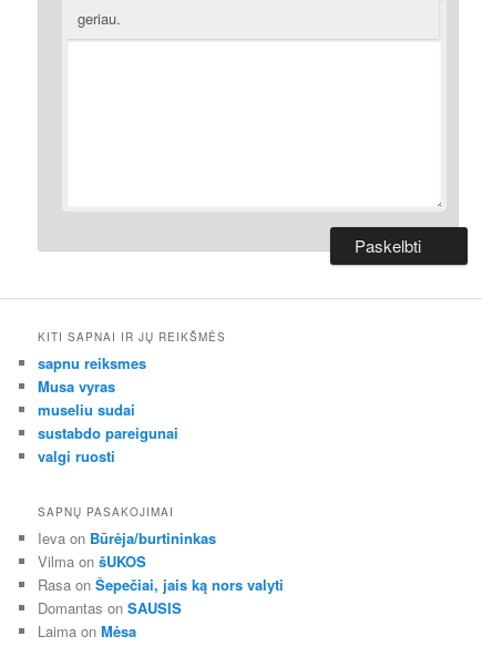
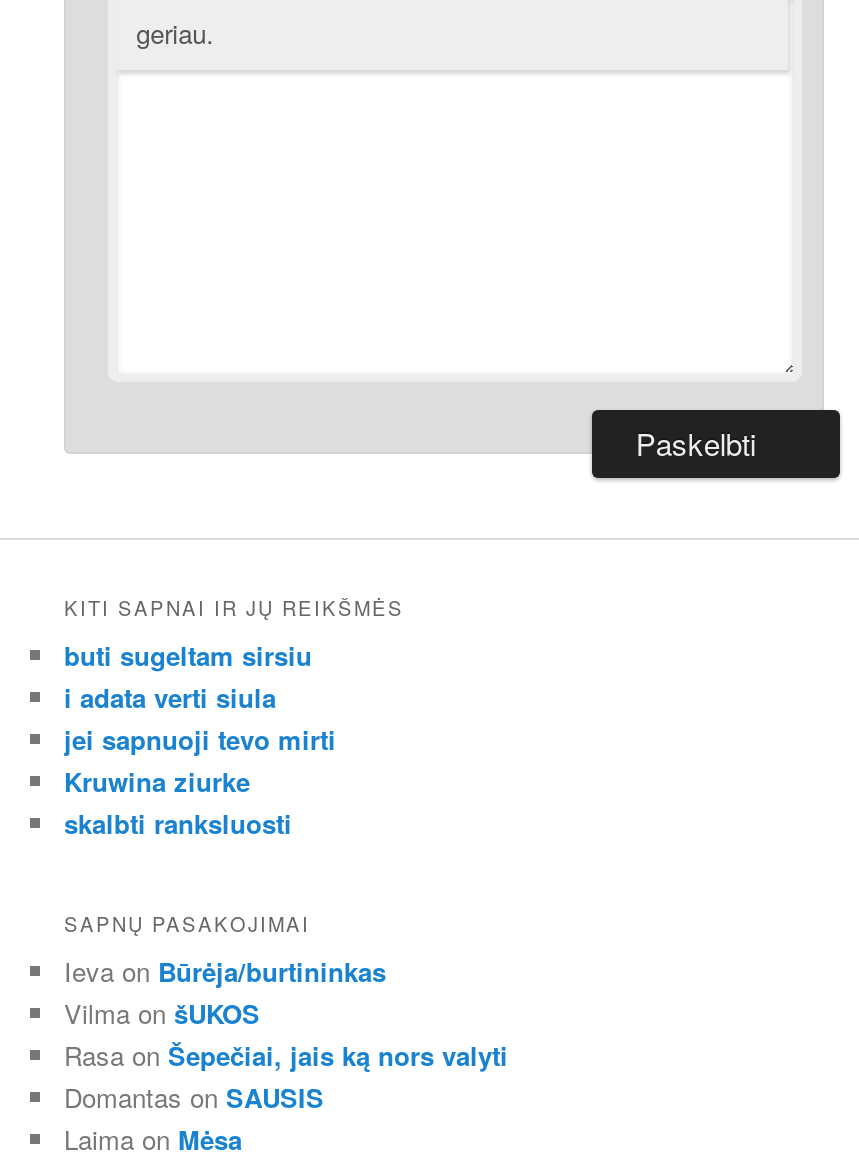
[38,353,178,467] sapnu reiksmes | Musa vyras | museliu sudai | sustabdo pareigunai | valgi ruosti -> [64,637,336,843] buti sugeltam sirsiu | i adata verti siula | jei sapnuoji tevo mirti | Kruwina ziurke | skalbti ranksluosti

